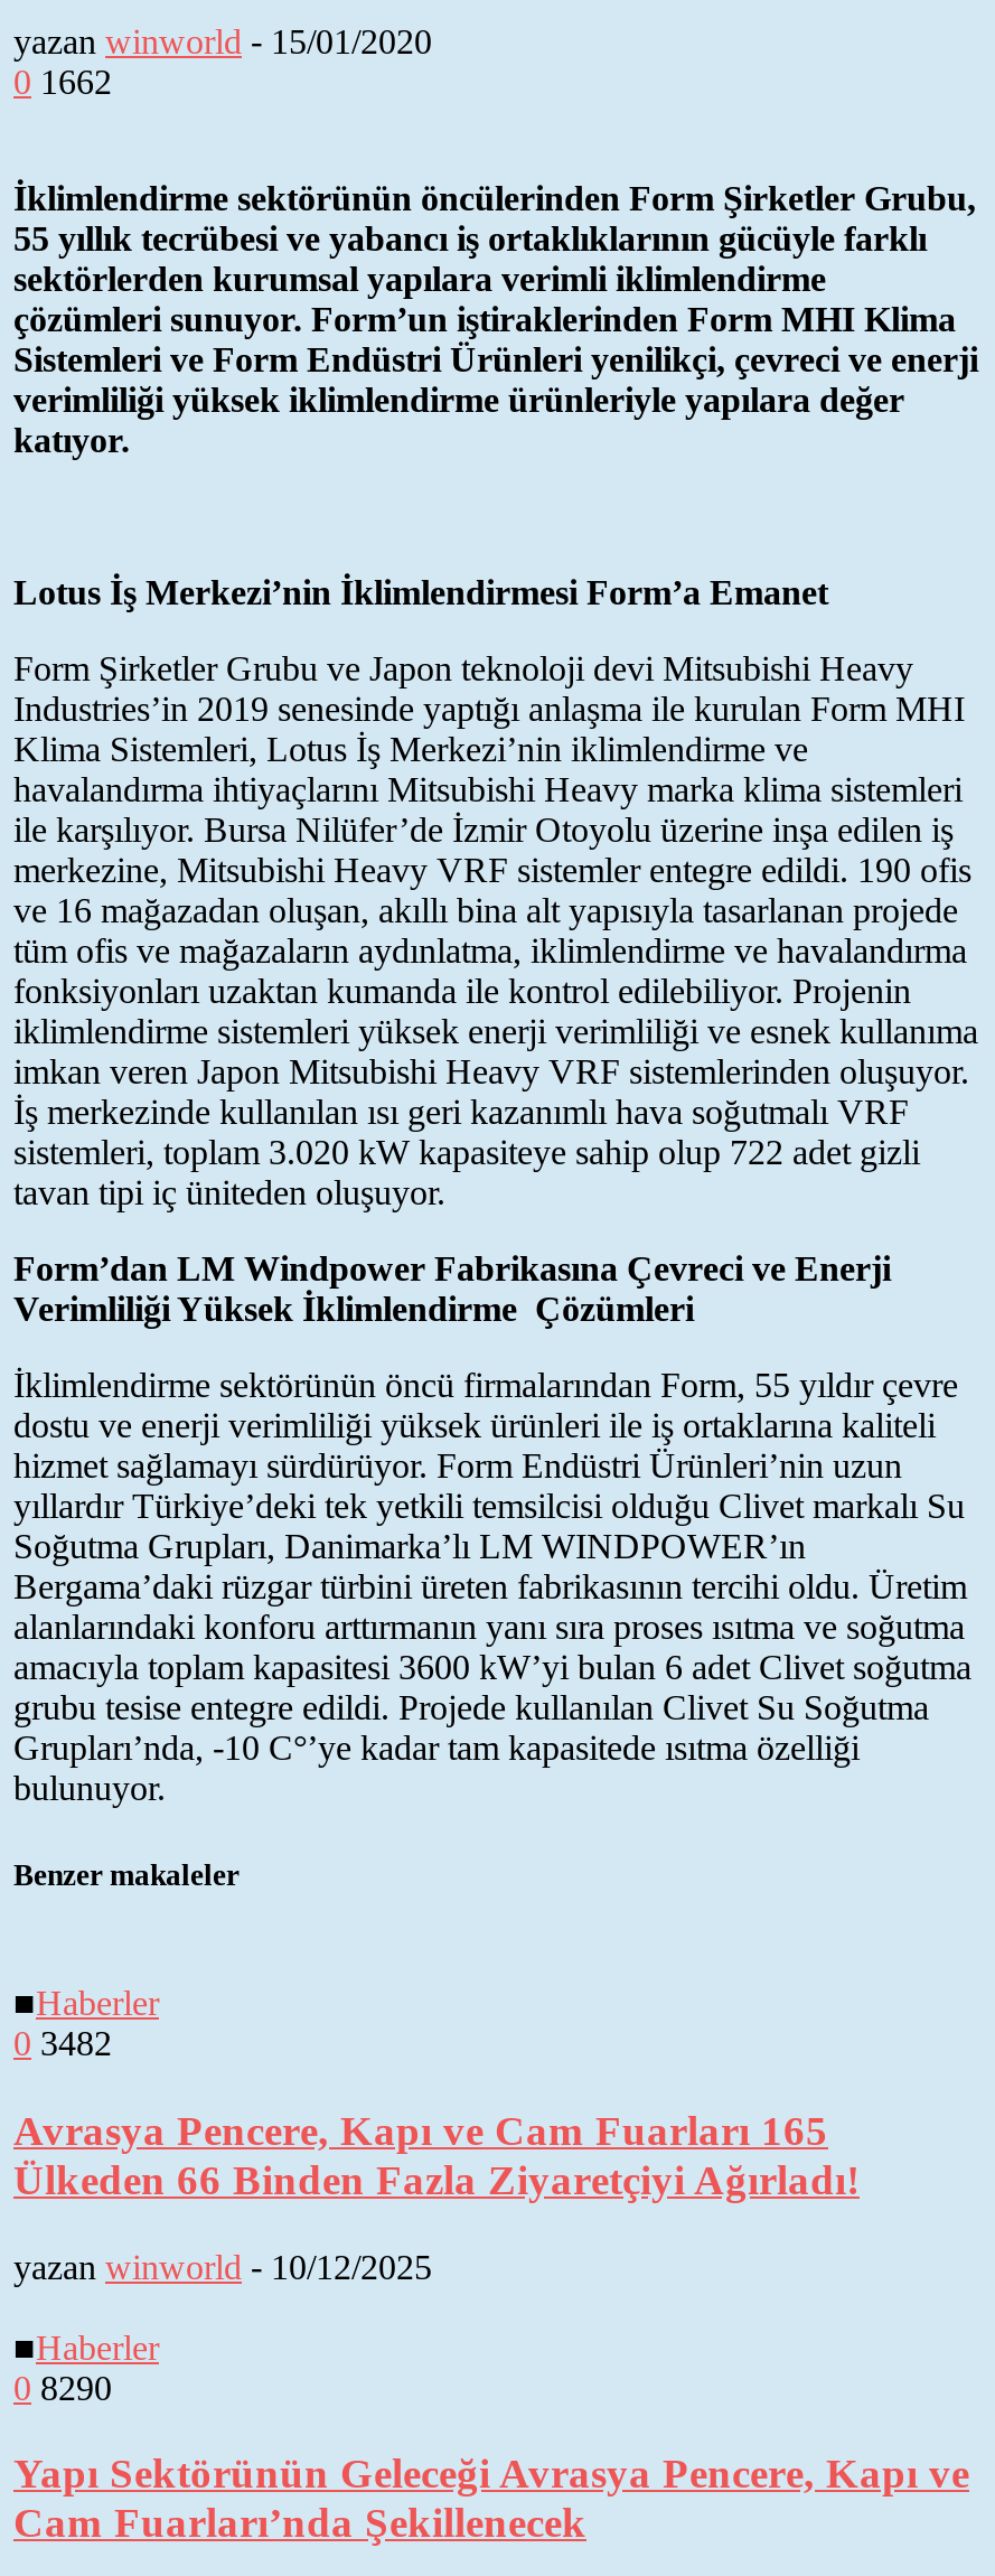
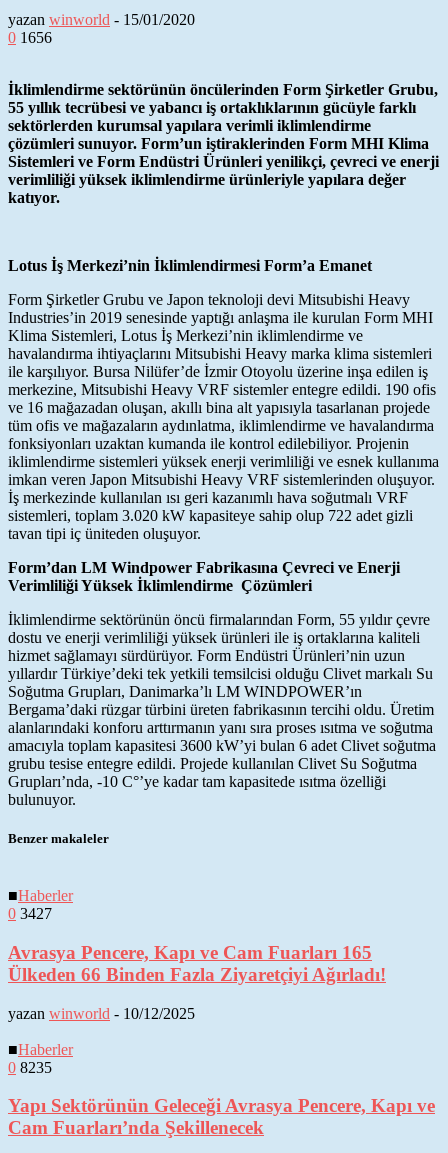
[13,62,112,100] 0 1662 -> [8,29,52,46] 0 1656
[13,2025,112,2063] 0 3482 -> [8,905,52,922] 0 3427
[13,2368,112,2406] 0 8290 -> [8,1059,52,1076] 0 8235

